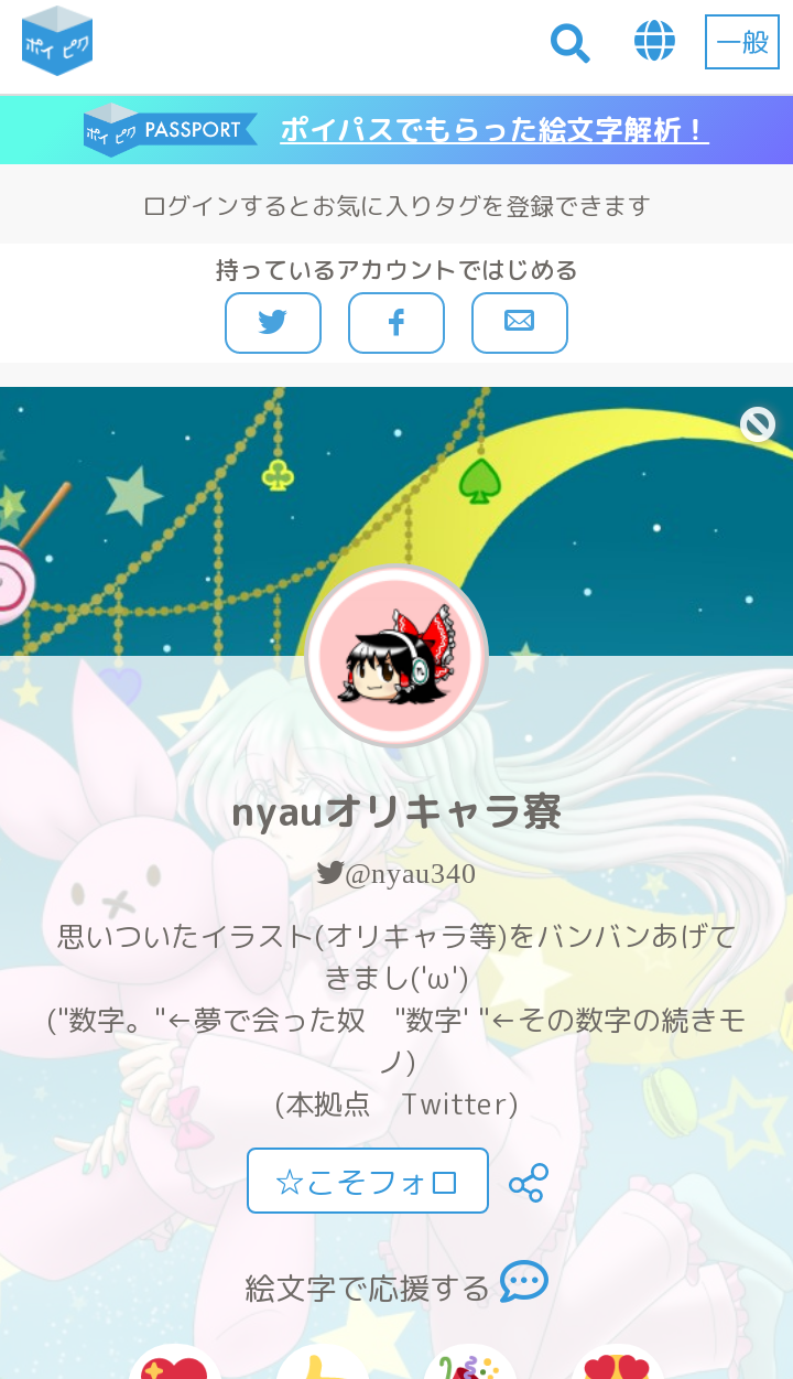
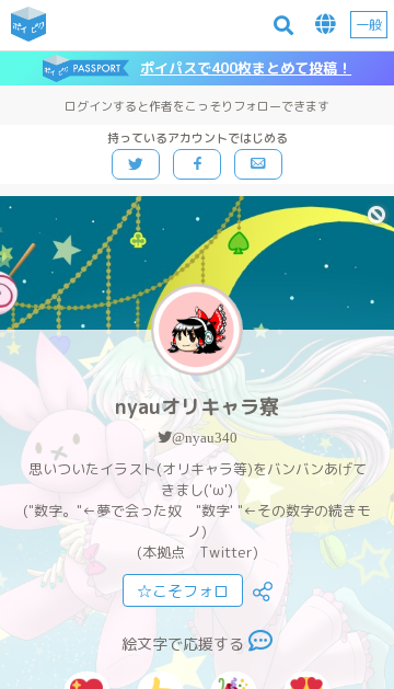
[280,109,710,149] ポイパスでもらった絵文字解析！ -> [140,58,351,78] ポイパスで400枚まとめて投稿！
[142,188,651,224] ログインするとお気に入りタグを登録できます -> [65,97,329,115] ログインすると作者をこっそりフォローできます

